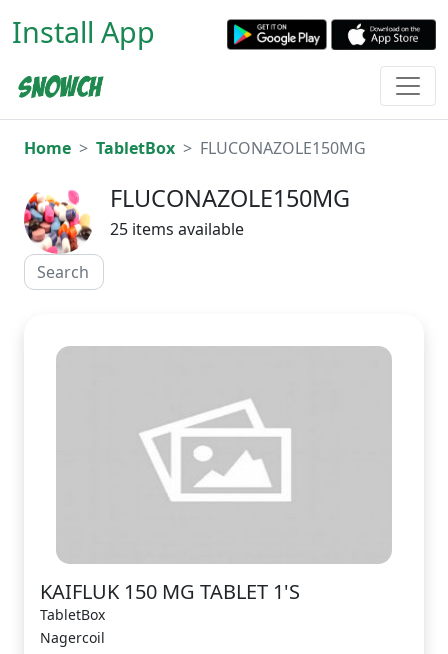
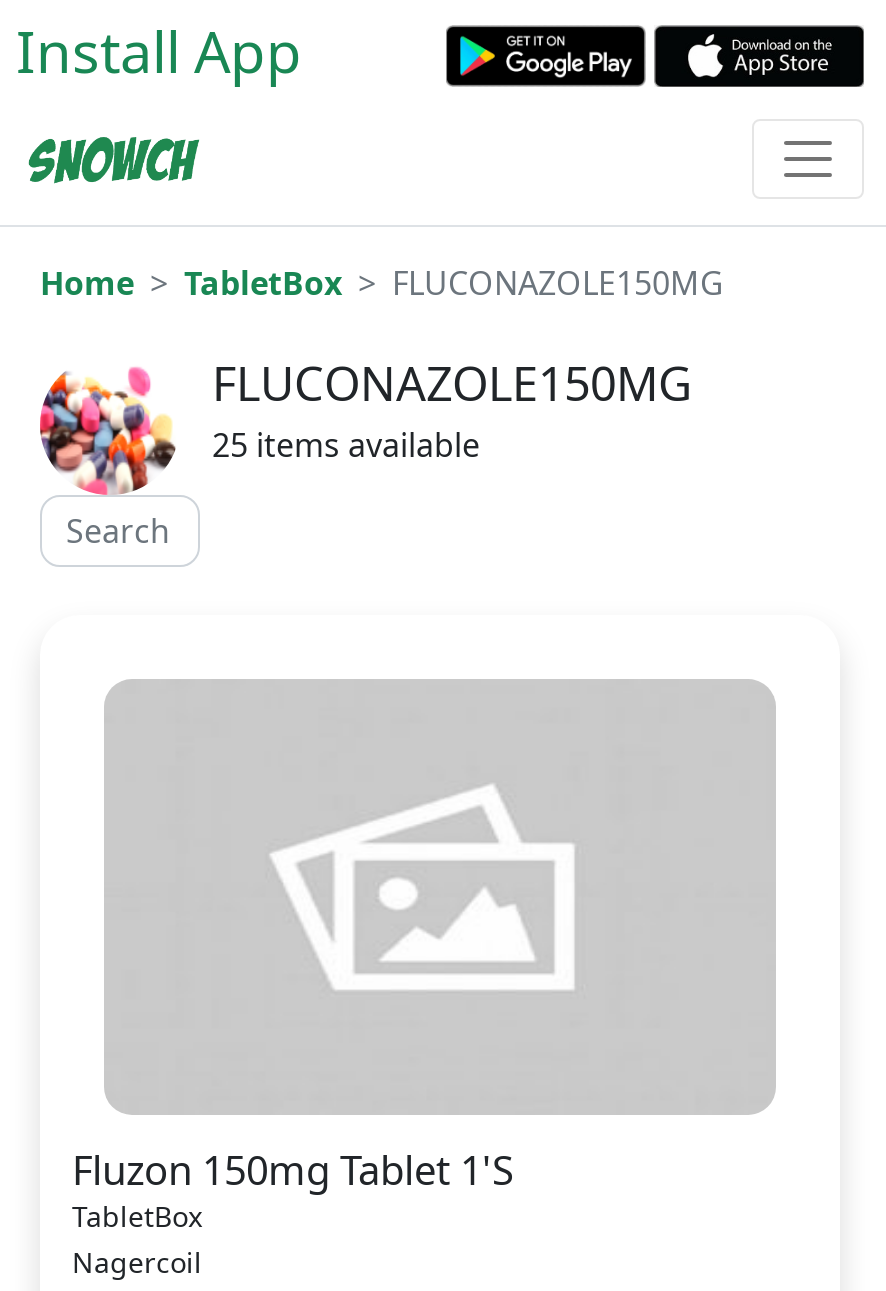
[40,578,300,605] KAIFLUK 150 MG TABLET 1'S -> [72,1144,514,1198] Fluzon 150mg Tablet 1'S

